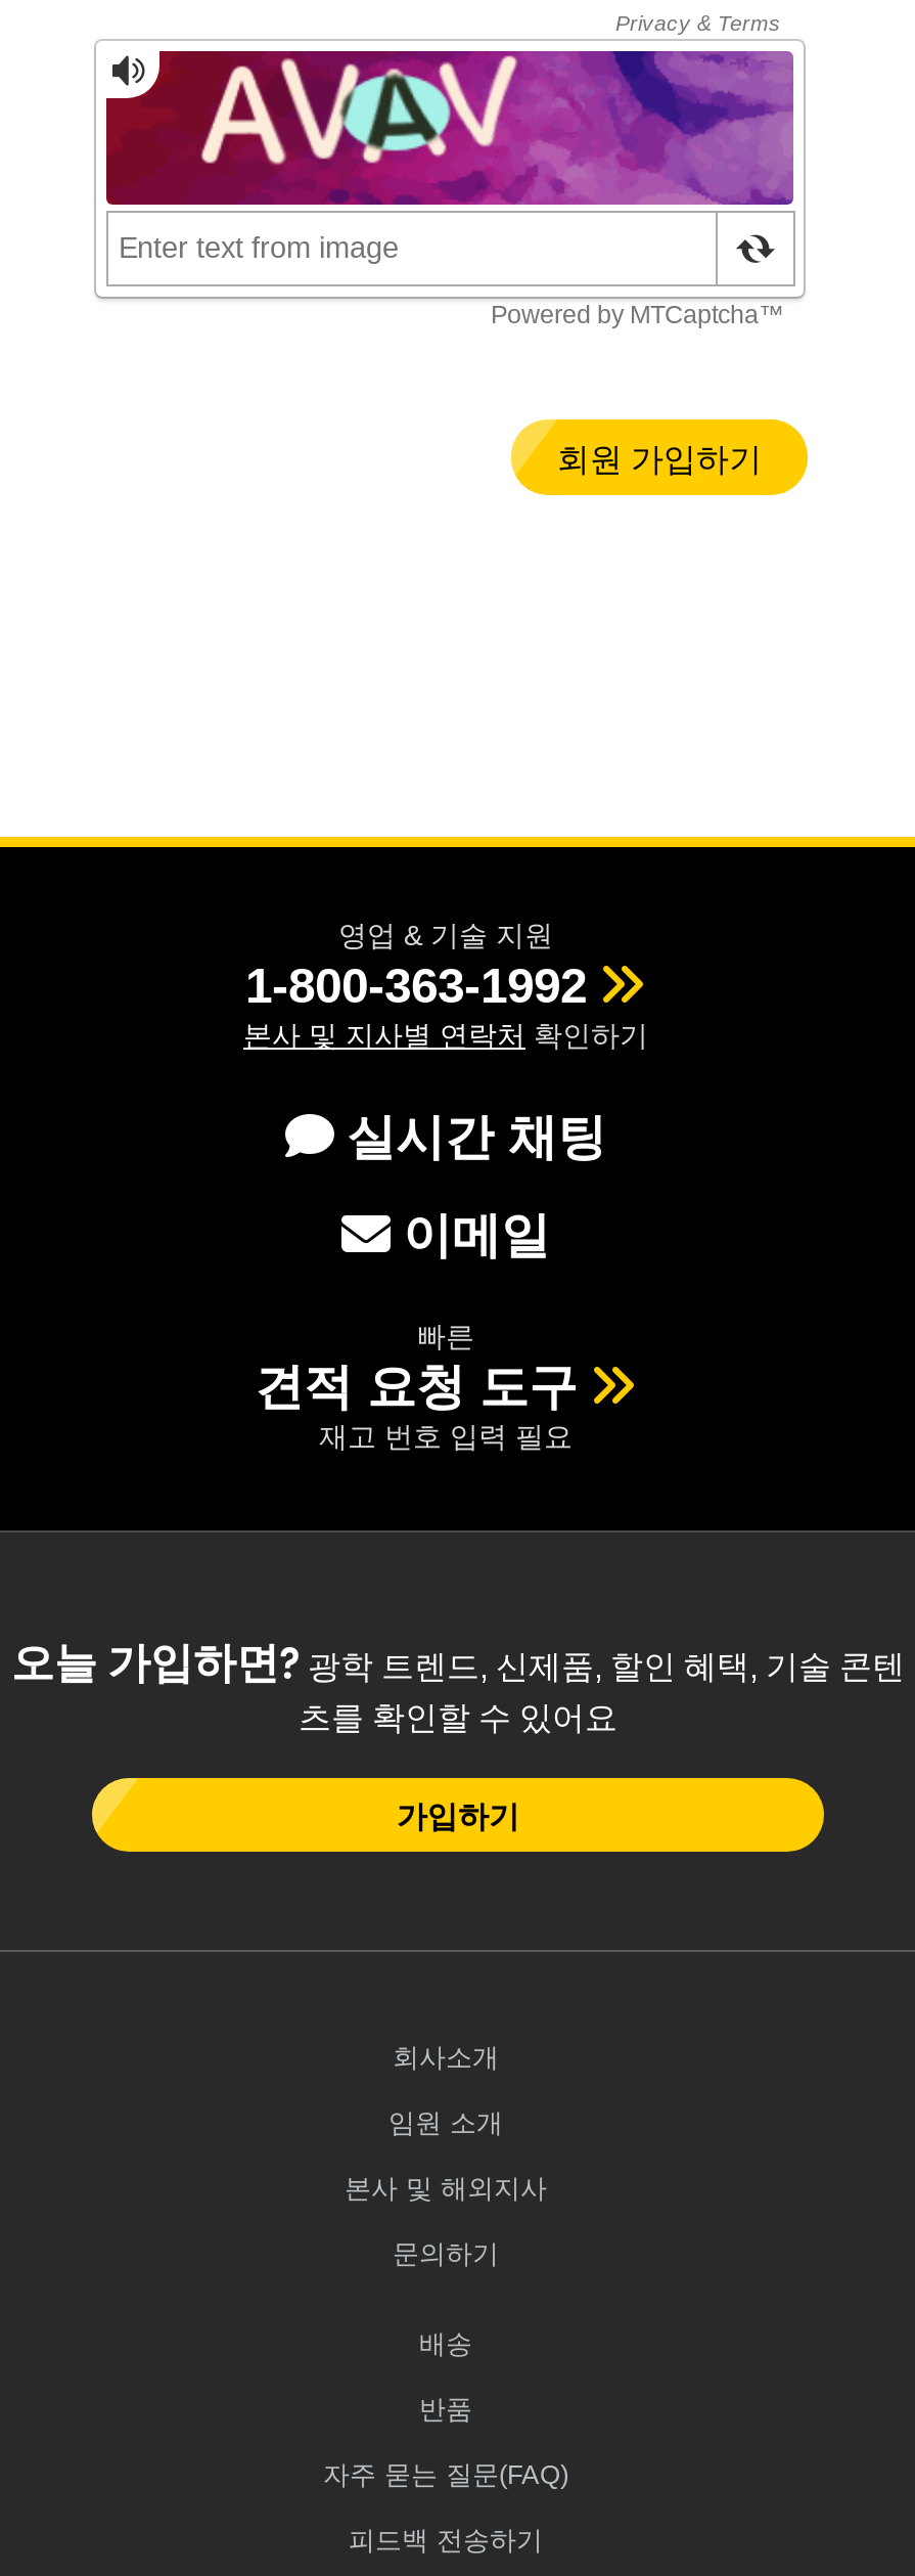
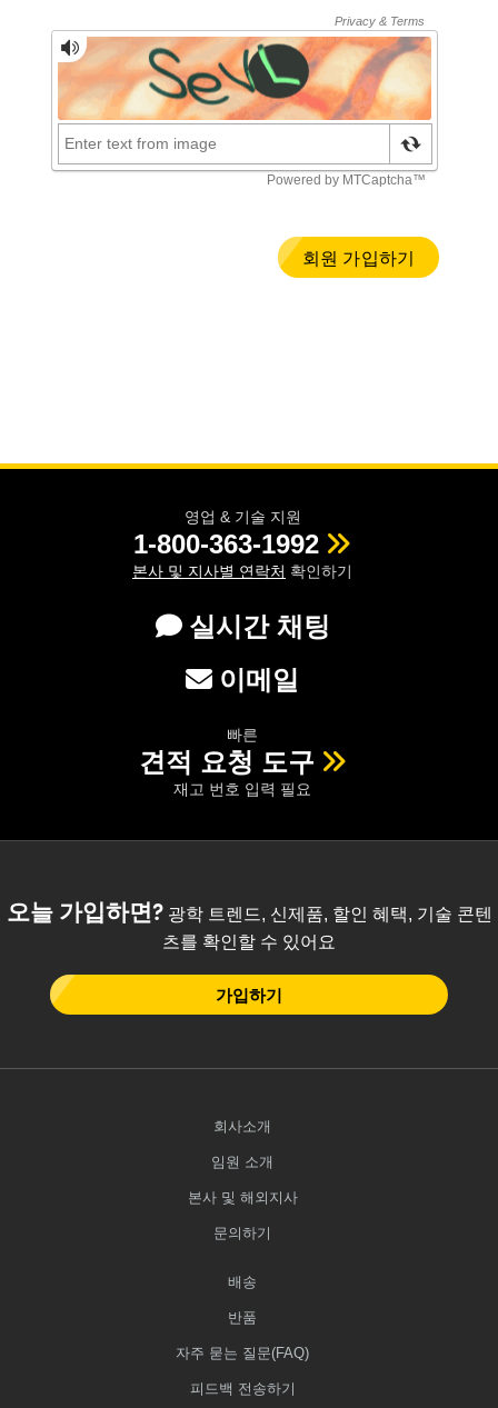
[104,49,795,207] [image] -> [58,36,431,121] [image]

